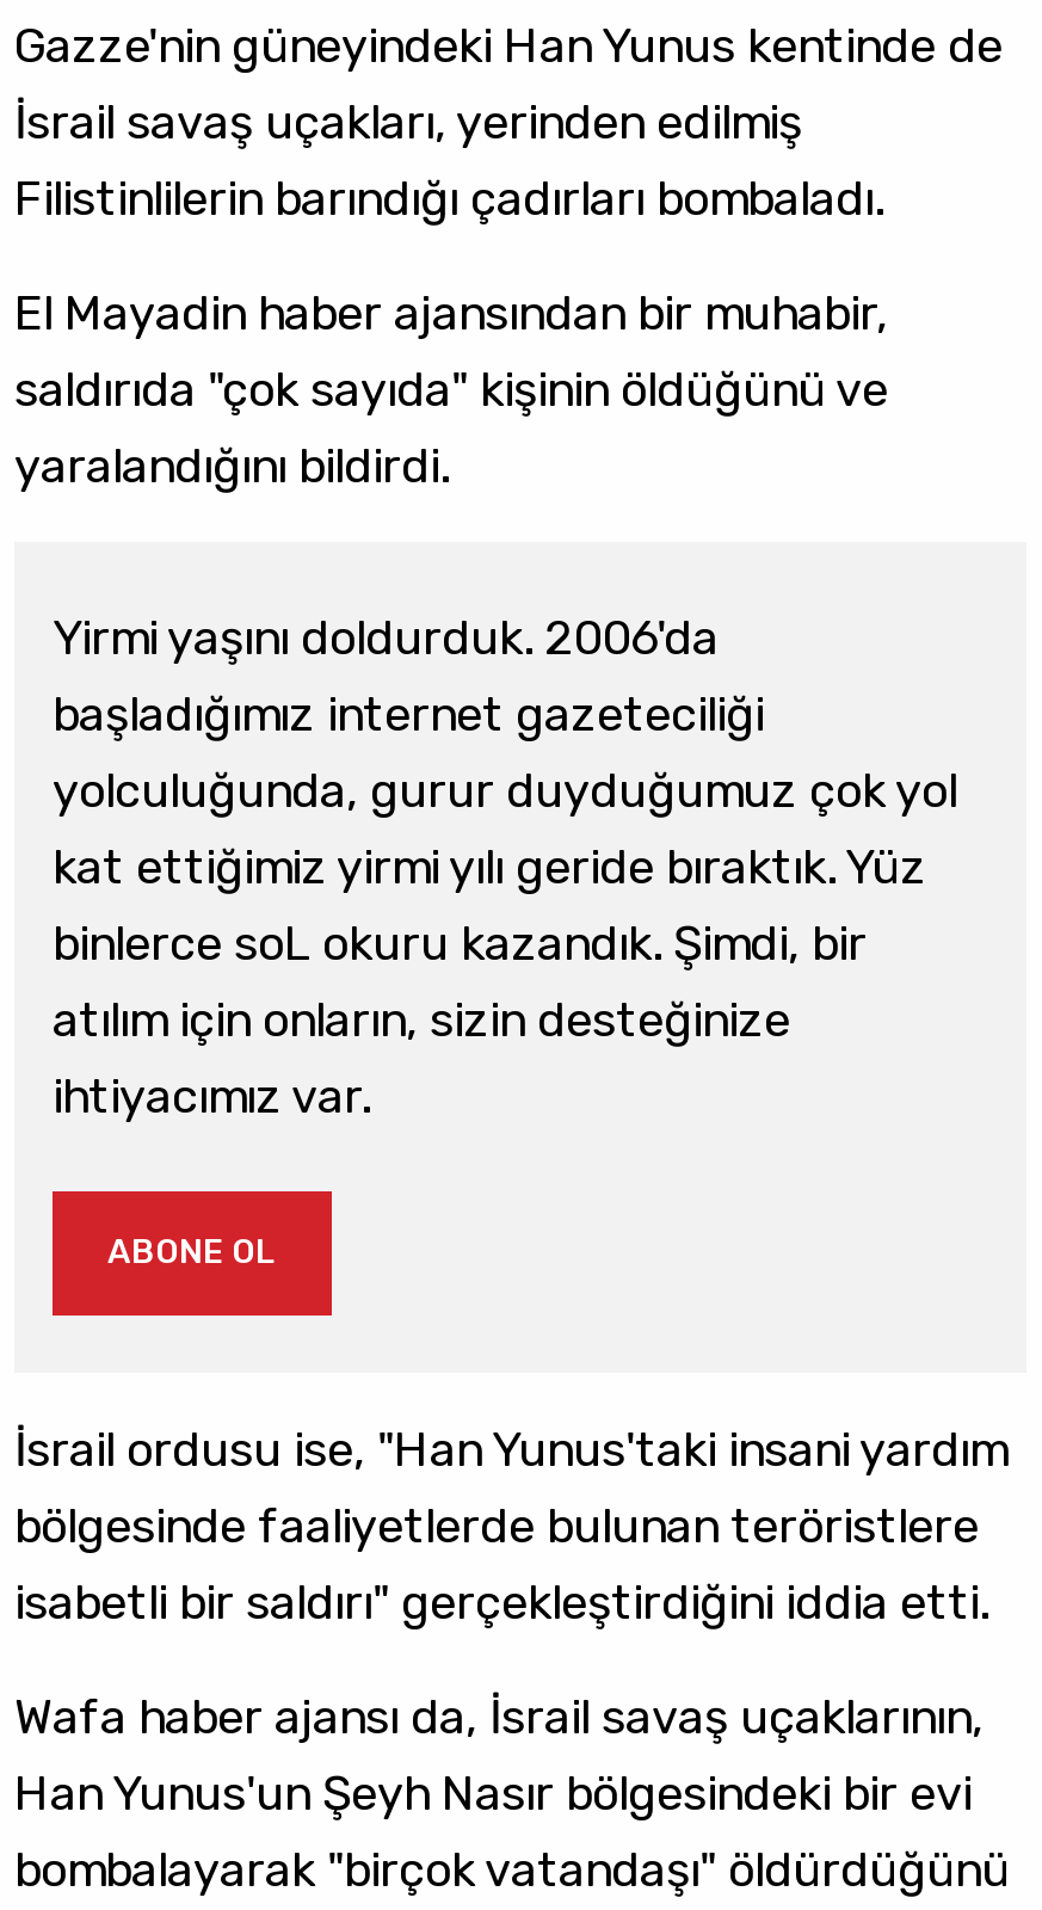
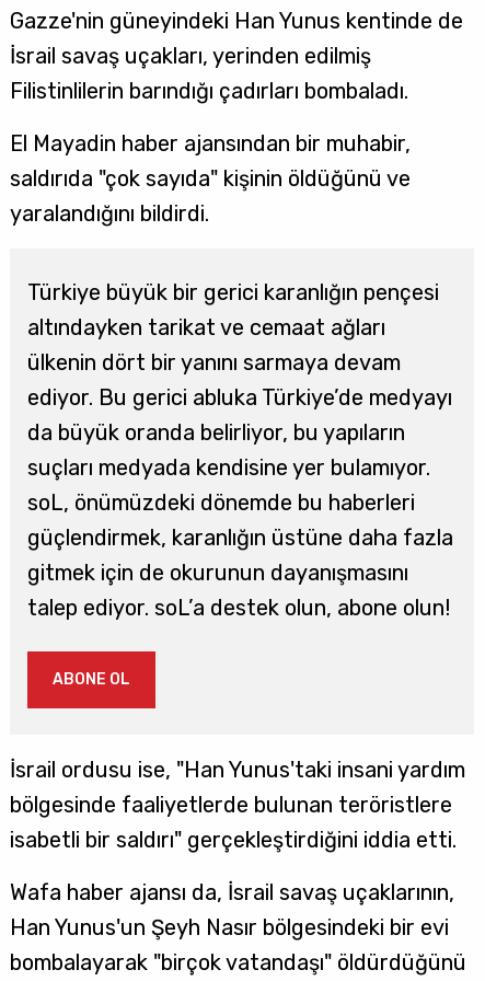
[53,608,957,1124] Yirmi yaşını doldurduk. 2006'da | başladığımız internet gazeteciliği | yolculuğunda, gurur duyduğumuz çok yol | kat ettiğimiz yirmi yılı geride bıraktık. Yüz | binlerce soL okuru kazandık. Şimdi, bir | atılım için onların, sizin desteğinize | ihtiyacımız var. -> [27,279,453,620] Türkiye büyük bir gerici karanlığın pençesi | altındayken tarikat ve cemaat ağları | ülkenin dört bir yanını sarmaya devam | ediyor. Bu gerici abluka Türkiye’de medyayı | da büyük oranda belirliyor, bu yapıların | suçları medyada kendisine yer bulamıyor. | soL, önümüzdeki dönemde bu haberleri | güçlendirmek, karanlığın üstüne daha fazla | gitmek için de okurunun dayanışmasını | talep ediyor. soL’a destek olun, abone olun!

